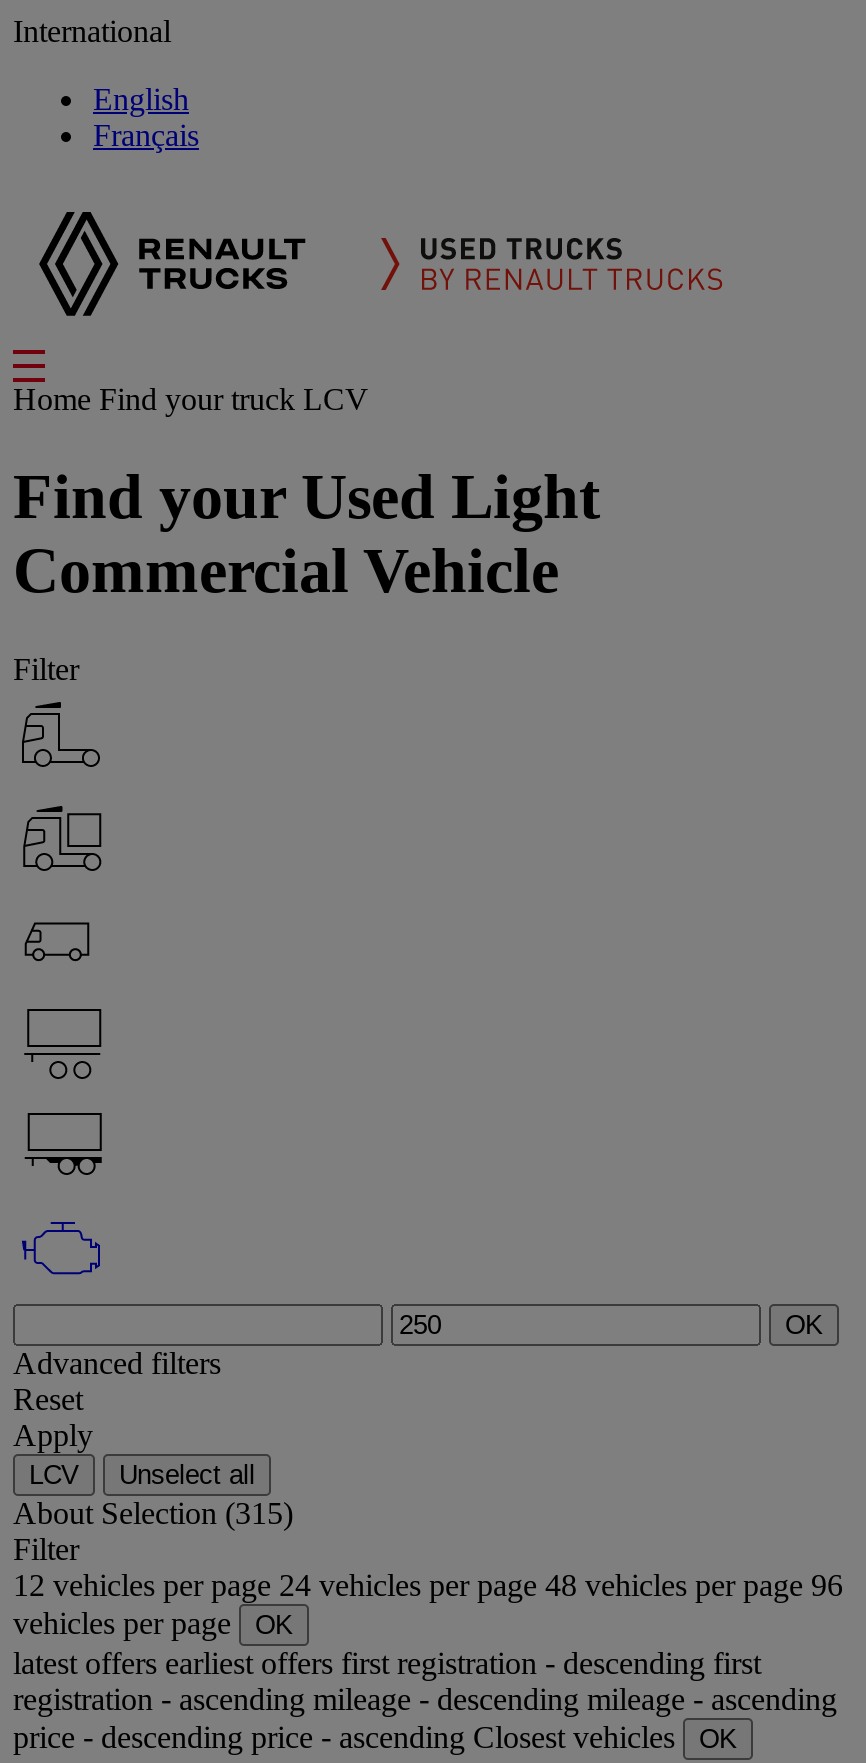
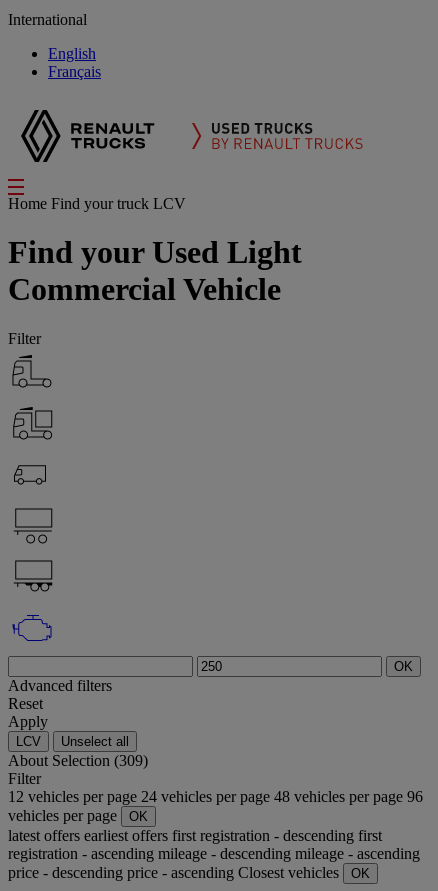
[13,1496,293,1530] About Selection (315) -> [8,752,148,769] About Selection (309)

